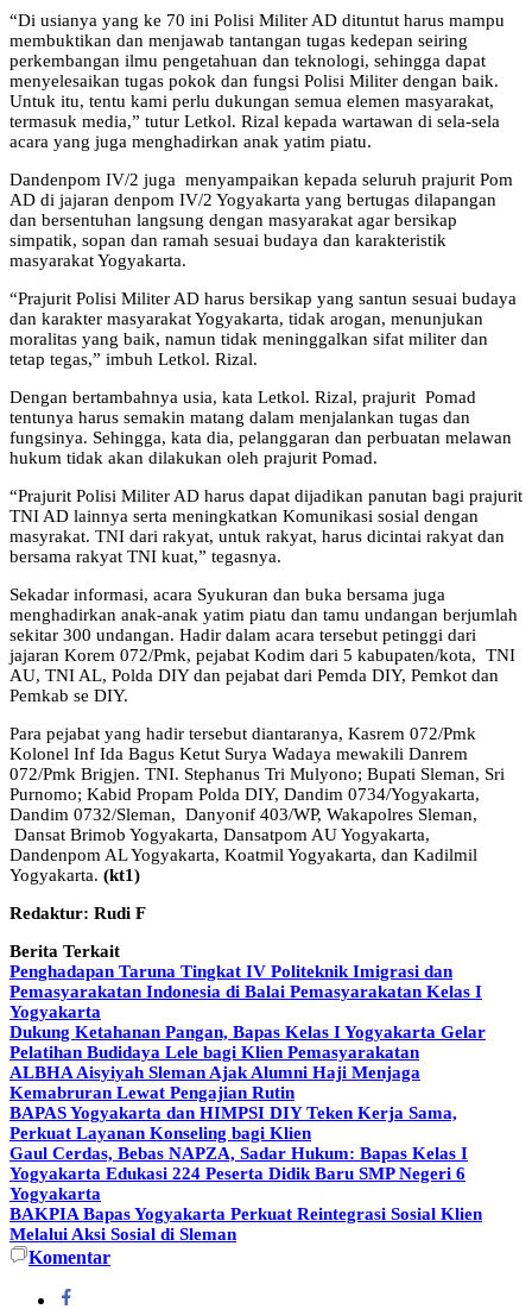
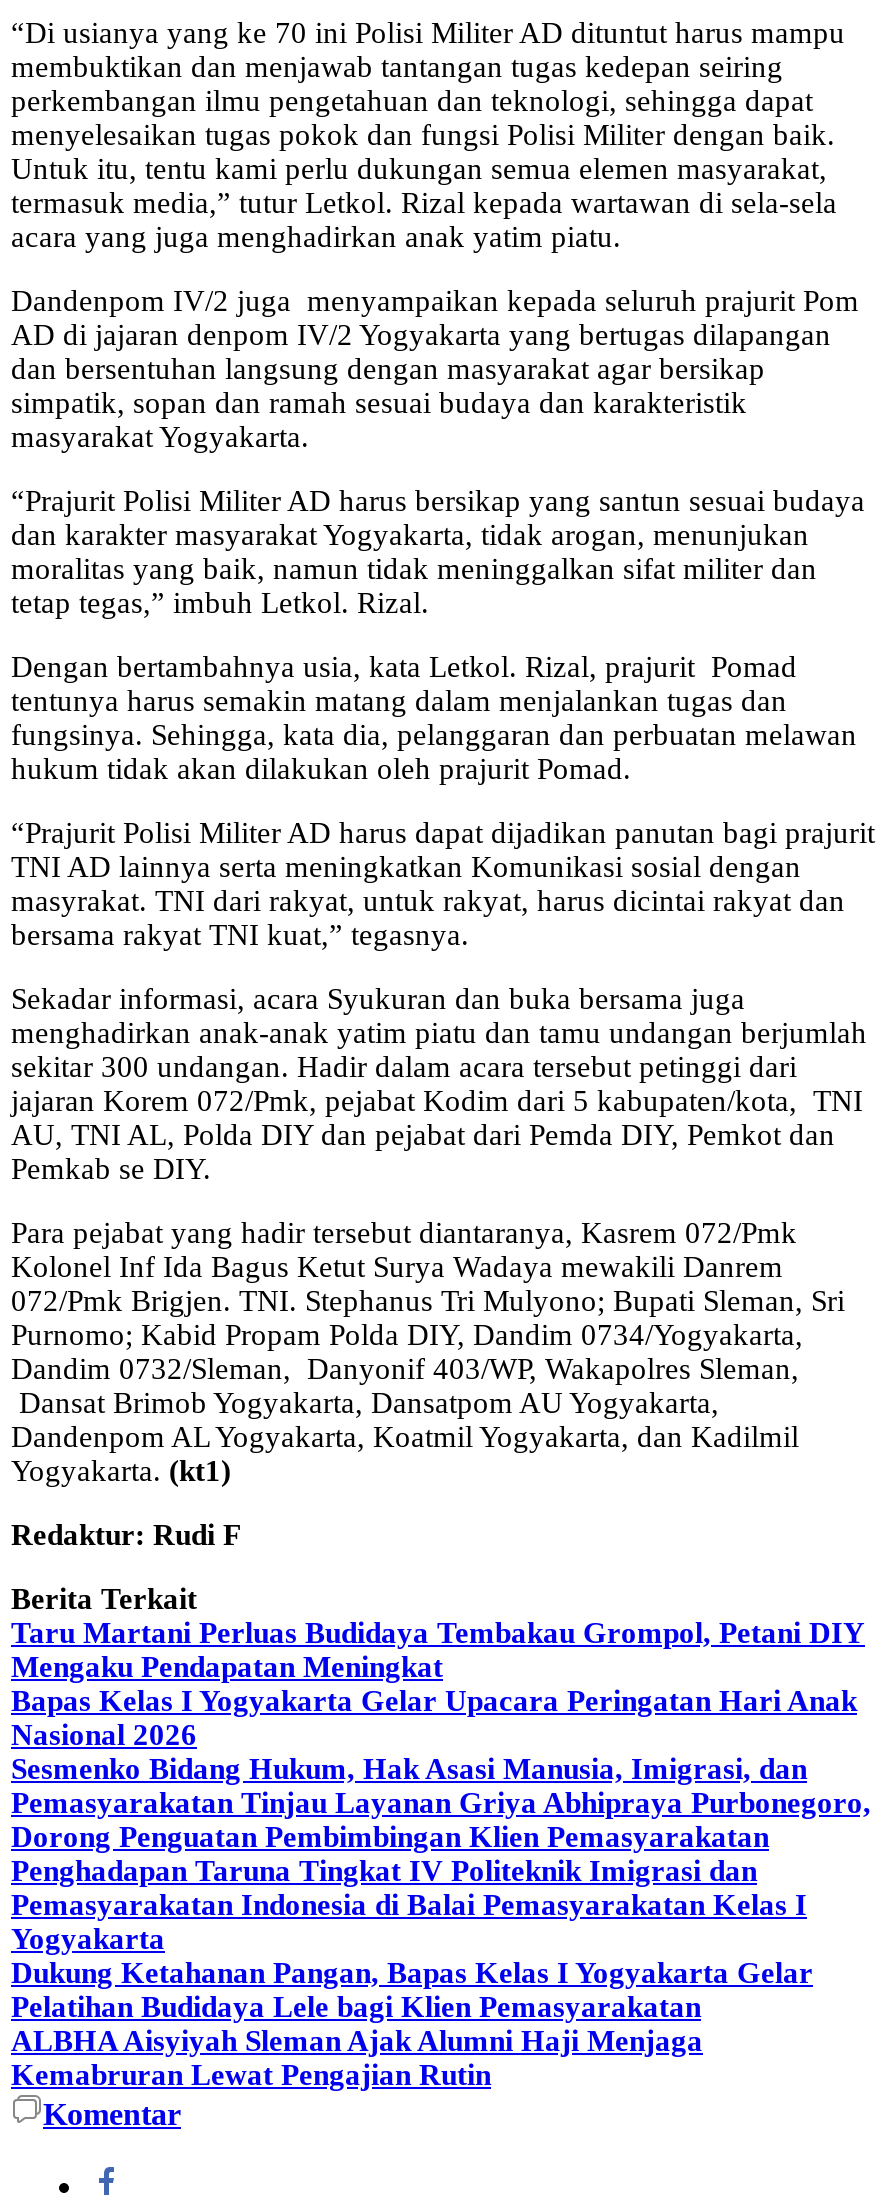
none -> [11,1618,871,1854] Taru Martani Perluas Budidaya Tembakau Grompol, Petani DIY | Mengaku Pendapatan Meningkat | Bapas Kelas I Yogyakarta Gelar Upacara Peringatan Hari Anak | Nasional 2026 | Sesmenko Bidang Hukum, Hak Asasi Manusia, Imigrasi, dan | Pemasyarakatan Tinjau Layanan Griya Abhipraya Purbonegoro, | Dorong Penguatan Pembimbingan Klien Pemasyarakatan
moved [9,962,486,1103] -> [11,1856,813,2092]: Penghadapan Taruna Tingkat IV Politeknik Imigrasi dan | Pemasyarakatan Indonesia di Balai Pemasyarakatan Kelas I | Yogyakarta | Dukung Ketahanan Pangan, Bapas Kelas I Yogyakarta Gelar | Pelatihan Budidaya Lele bagi Klien Pemasyarakatan | ALBHA Aisyiyah Sleman Ajak Alumni Haji Menjaga | Kemabruran Lewat Pengajian Rutin
[9,1104,482,1244] BAPAS Yogyakarta dan HIMPSI DIY Teken Kerja Sama, | Perkuat Layanan Konseling bagi Klien | Gaul Cerdas, Bebas NAPZA, Sadar Hukum: Bapas Kelas I | Yogyakarta Edukasi 224 Peserta Didik Baru SMP Negeri 6 | Yogyakarta | BAKPIA Bapas Yogyakarta Perkuat Reintegrasi Sosial Klien | Melalui Aksi Sosial di Sleman -> none

